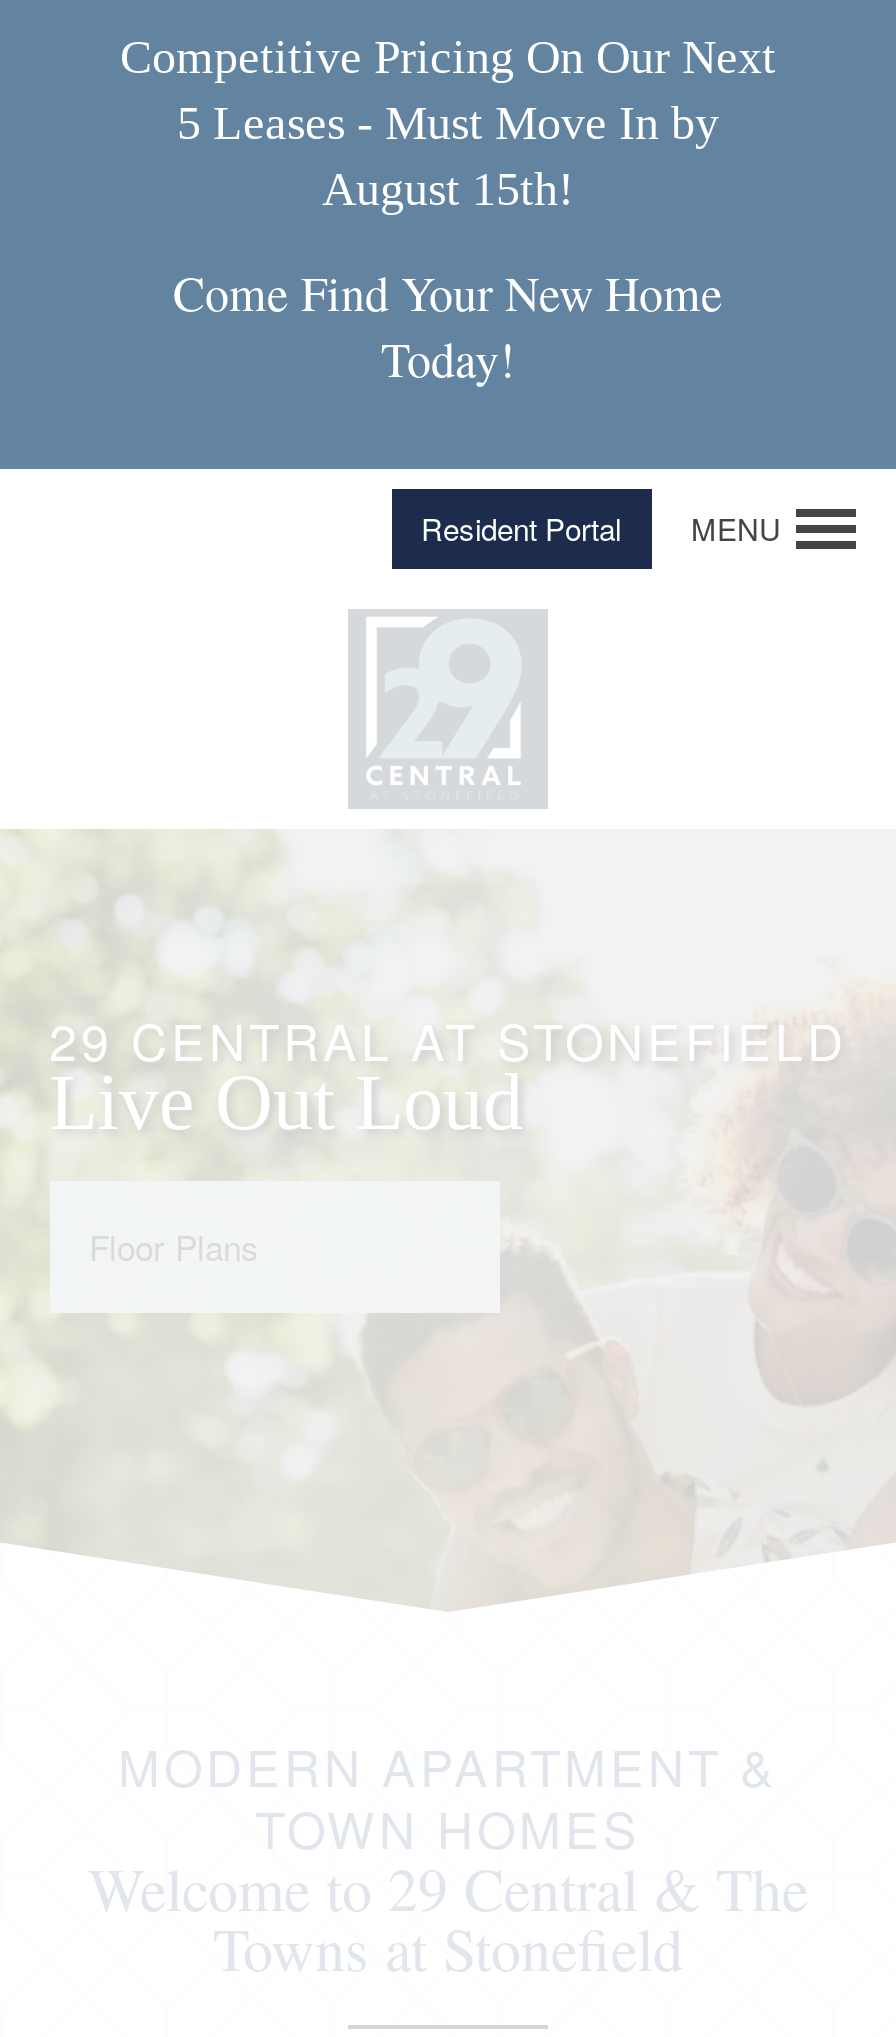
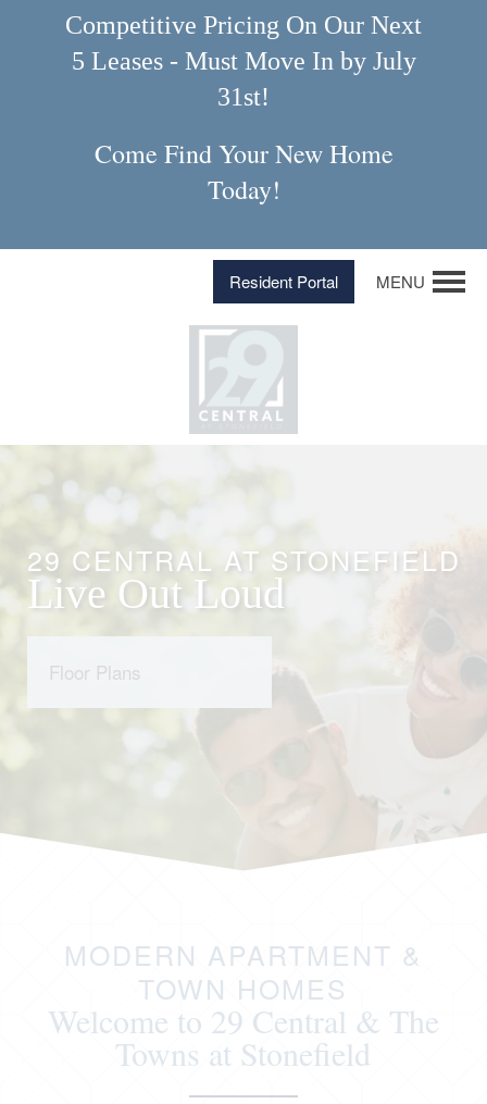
[177,97,719,215] 5 Leases - Must Move In by | August 15th! -> [71,47,416,111] 5 Leases - Must Move In by July | 31st!

